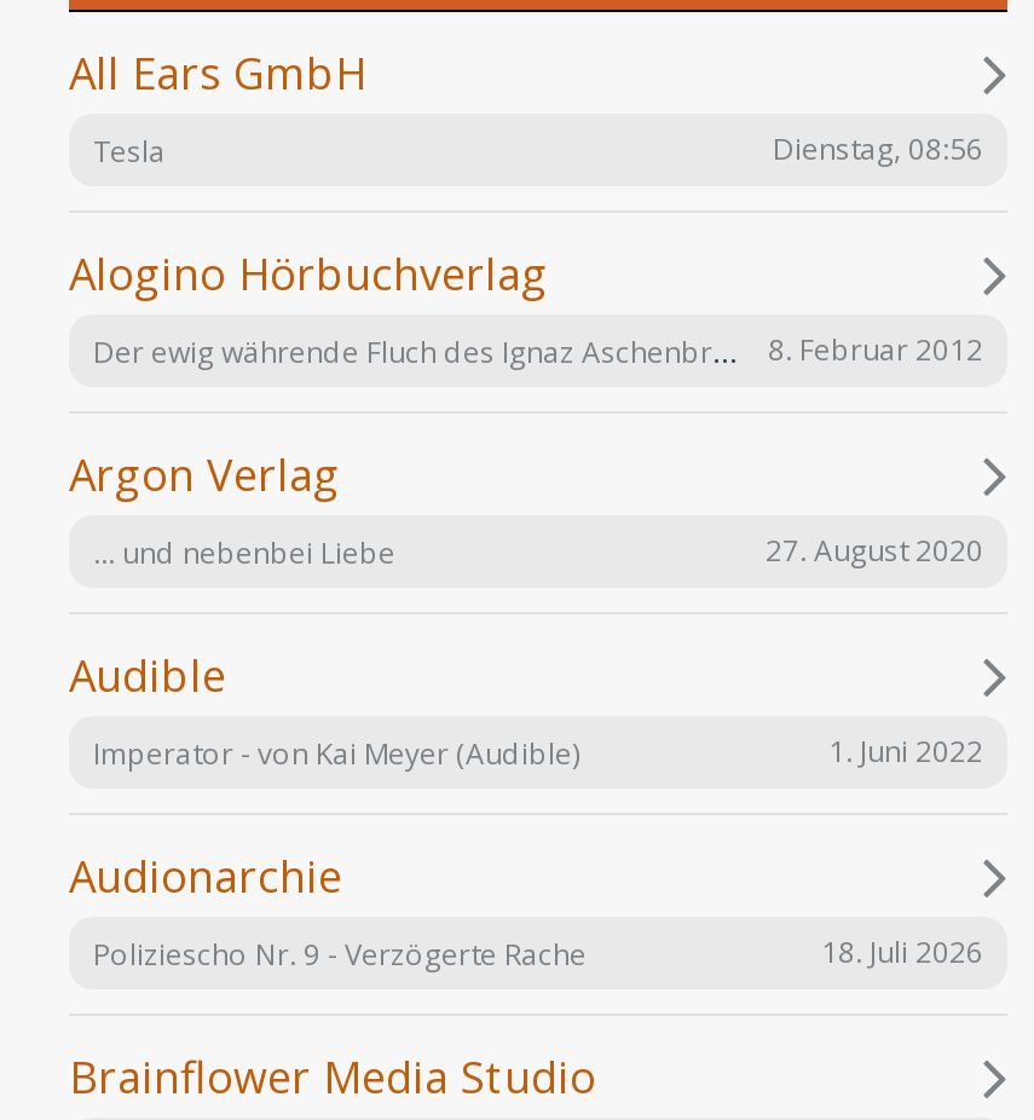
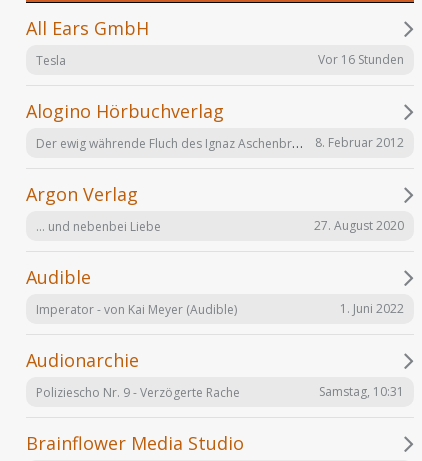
[773,128,983,170] Dienstag, 08:56 -> [318,51,404,68] Vor 16 Stunden
[821,932,983,973] 18. Juli 2026 -> [319,383,404,400] Samstag, 10:31

